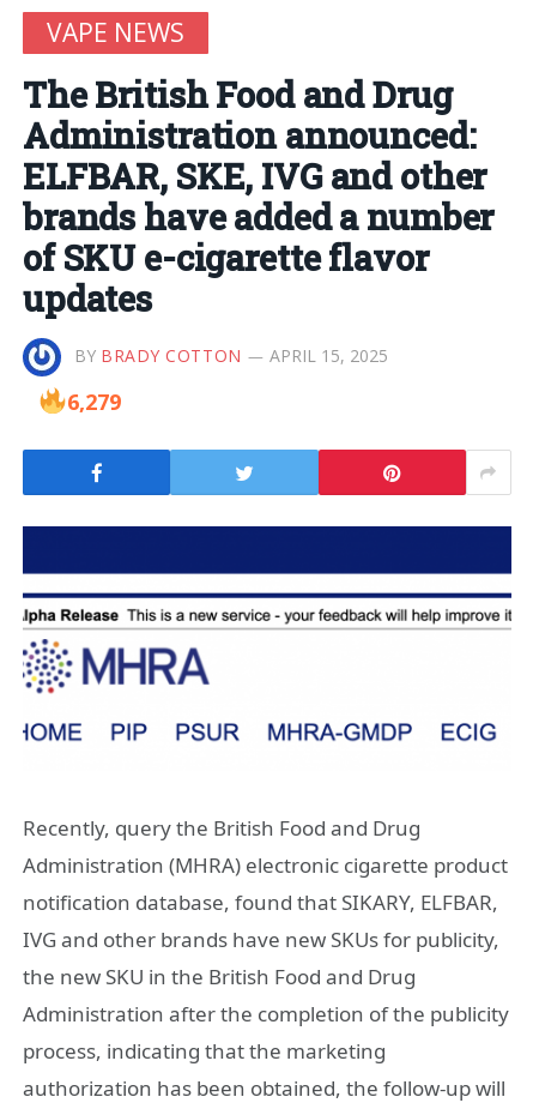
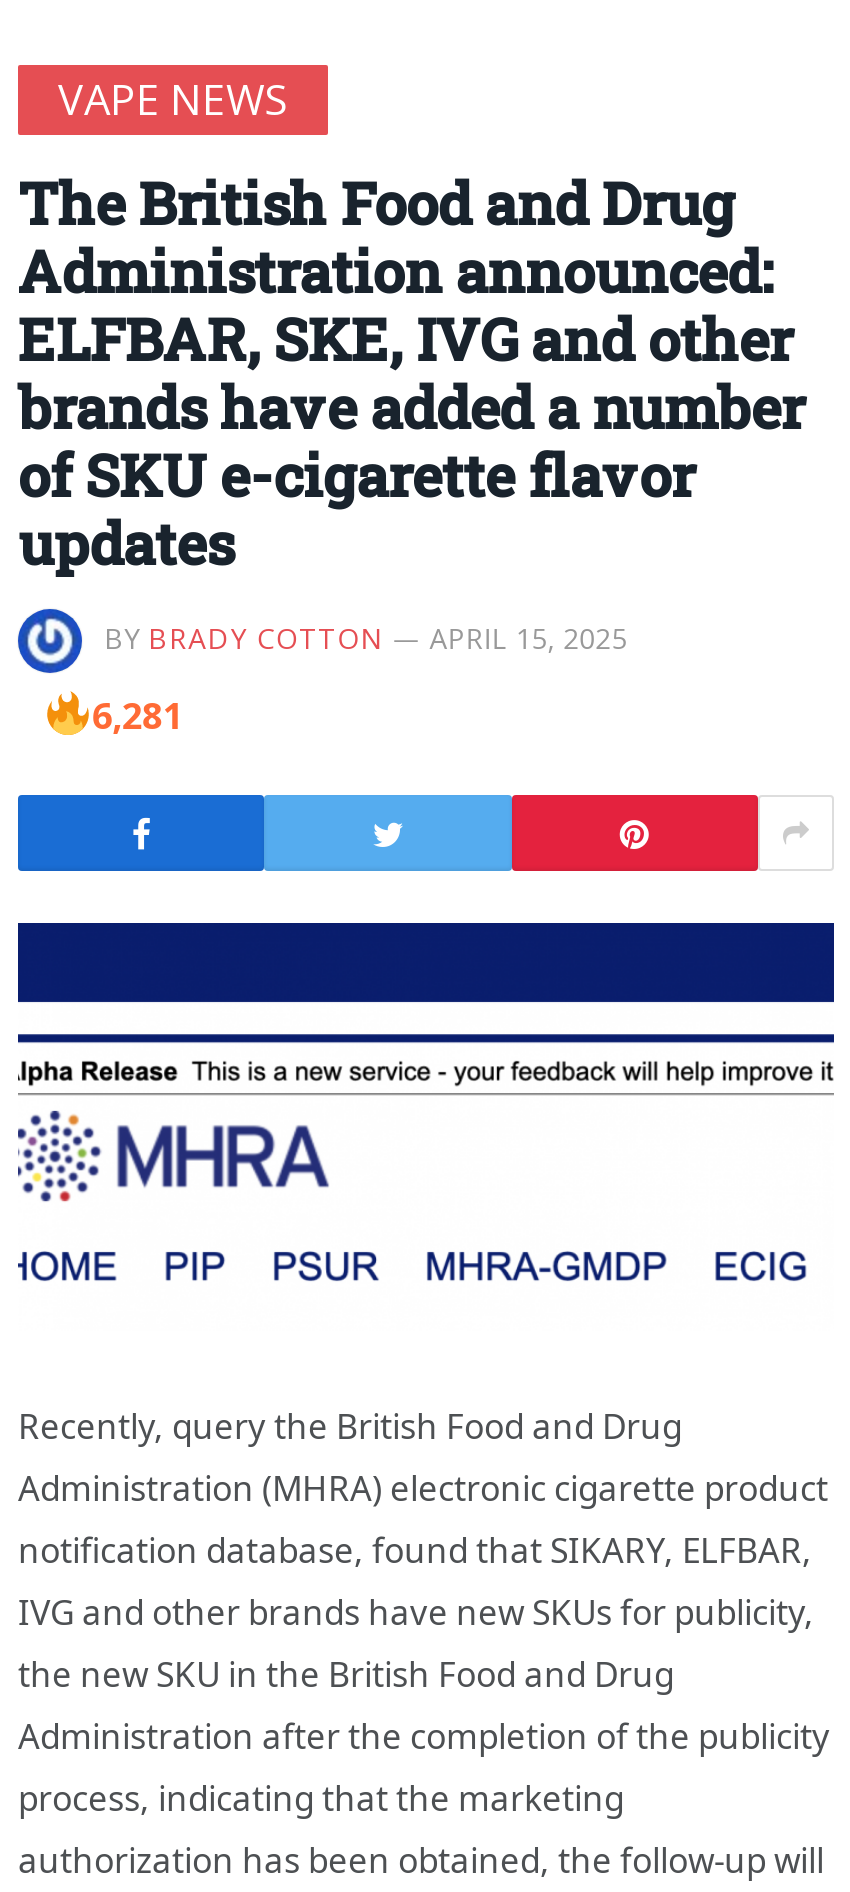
[67,387,121,415] 6,279 -> [92,690,182,738] 6,281

